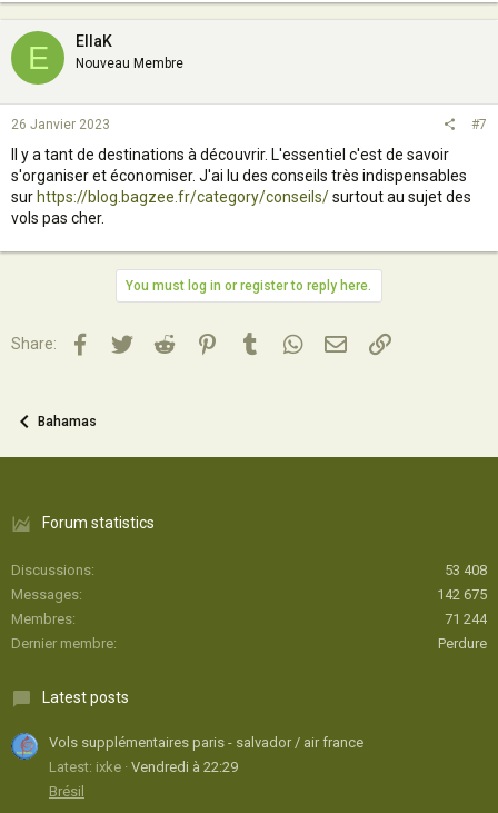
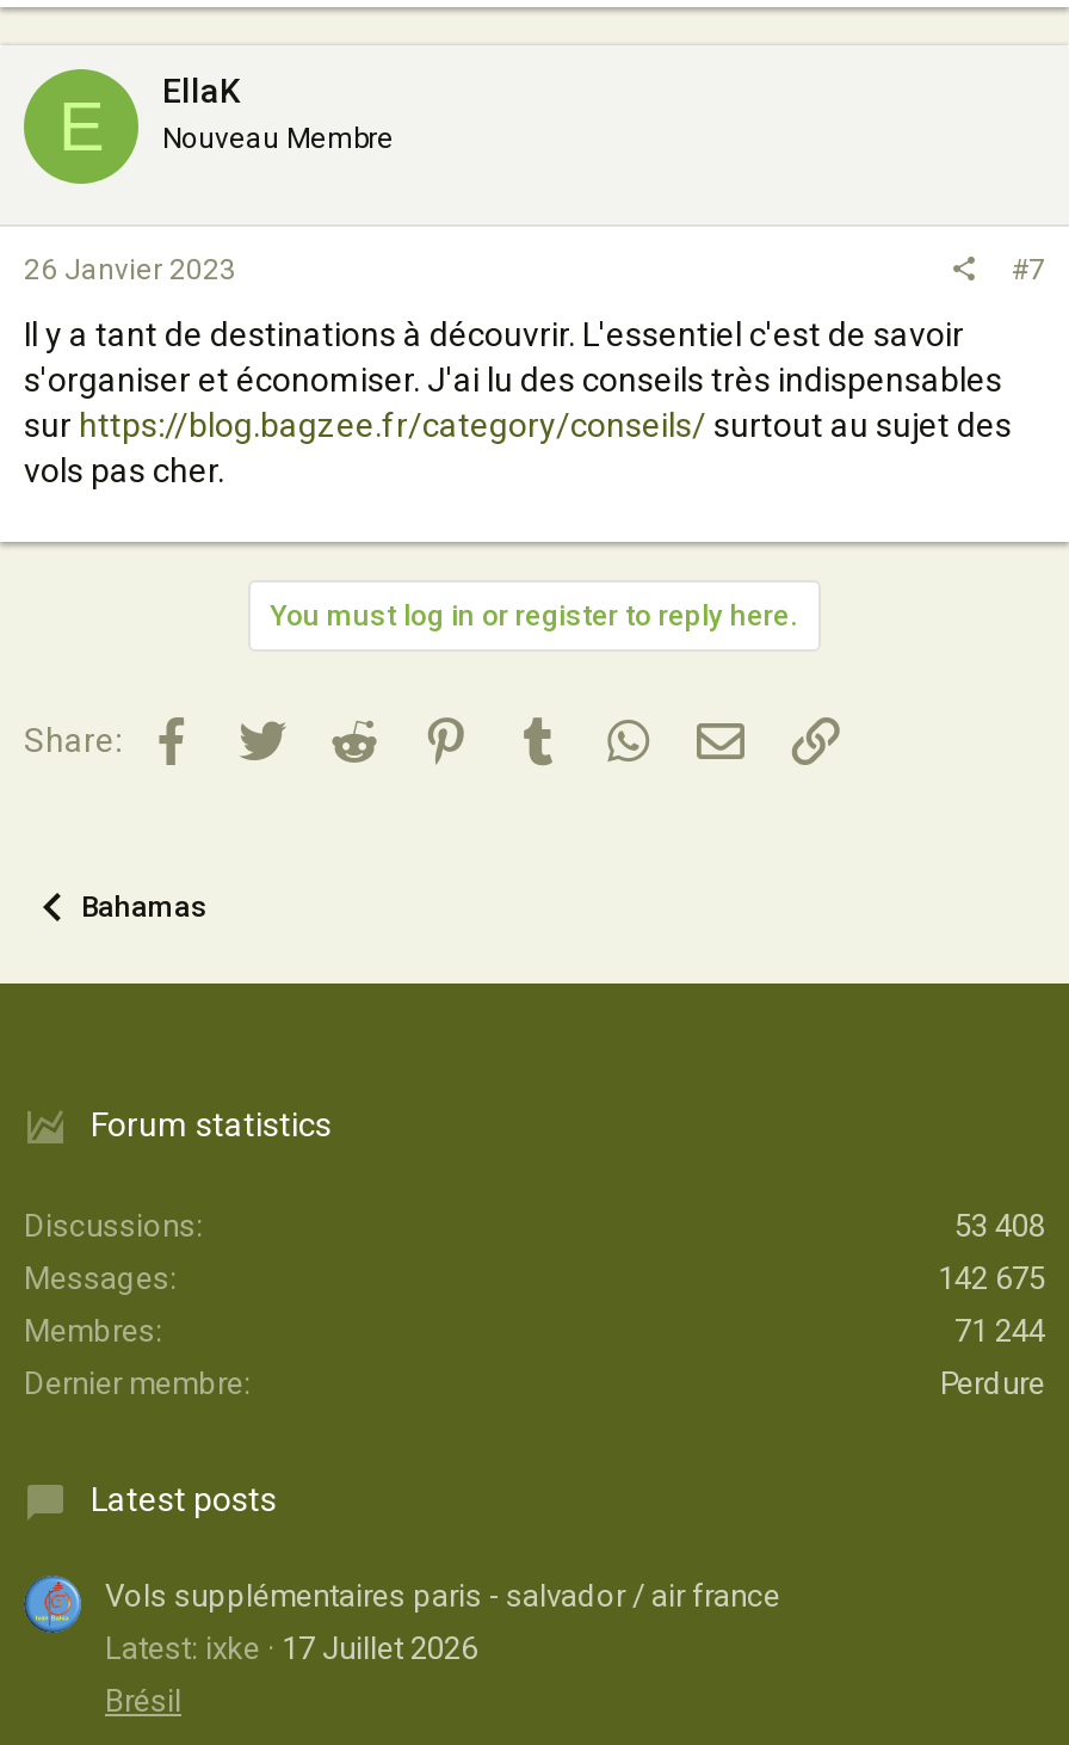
[49,758,238,775] Latest: ixke Vendredi à 22:29 -> [105,1630,477,1666] Latest: ixke 17 Juillet 2026

